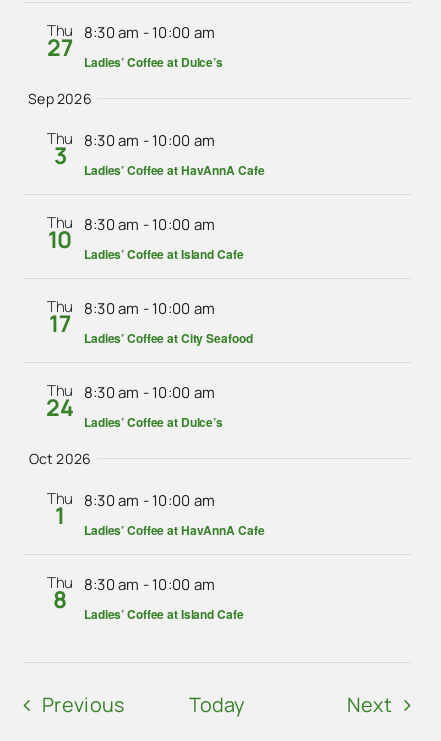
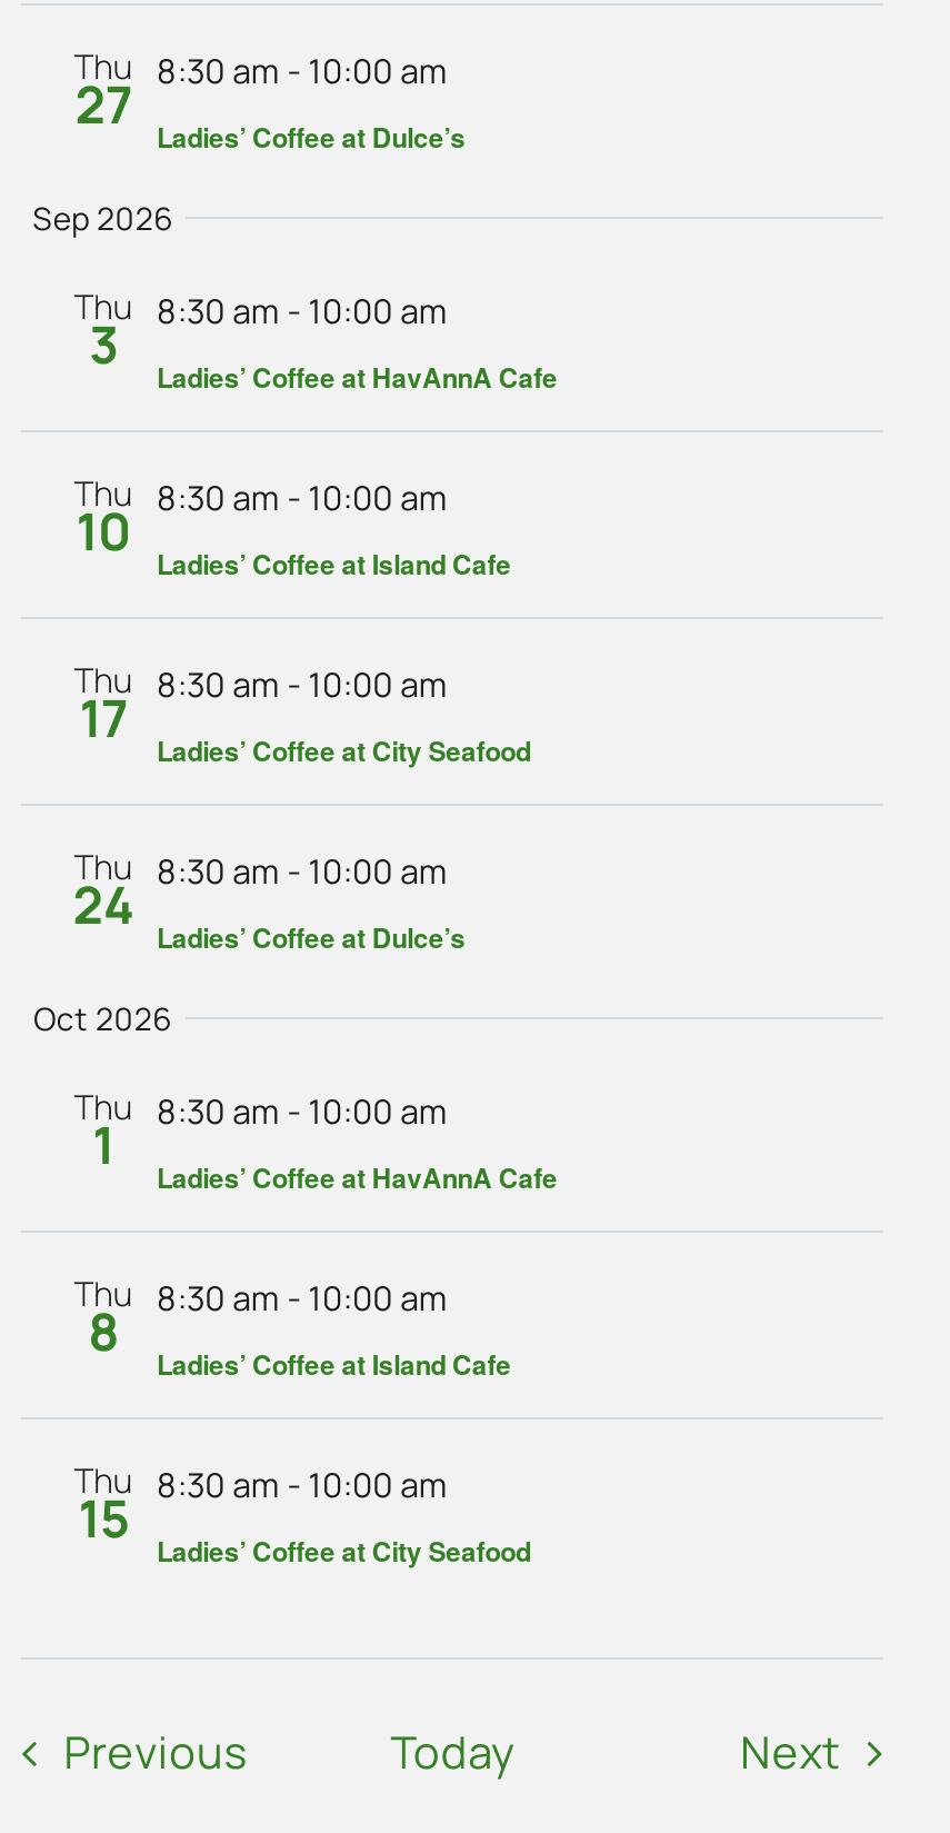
none -> [74,1457,531,1571] Thu | 15 | 8:30 am - 10:00 am | Ladies’ Coffee at City Seafood

